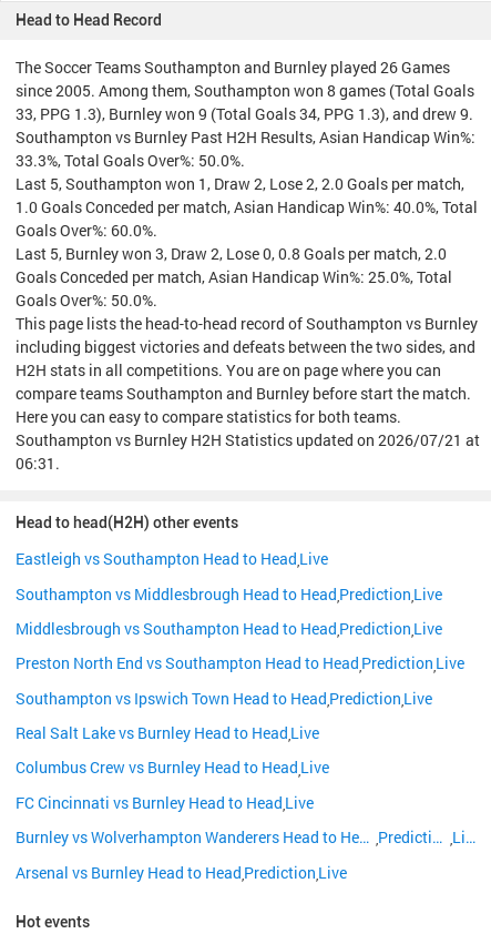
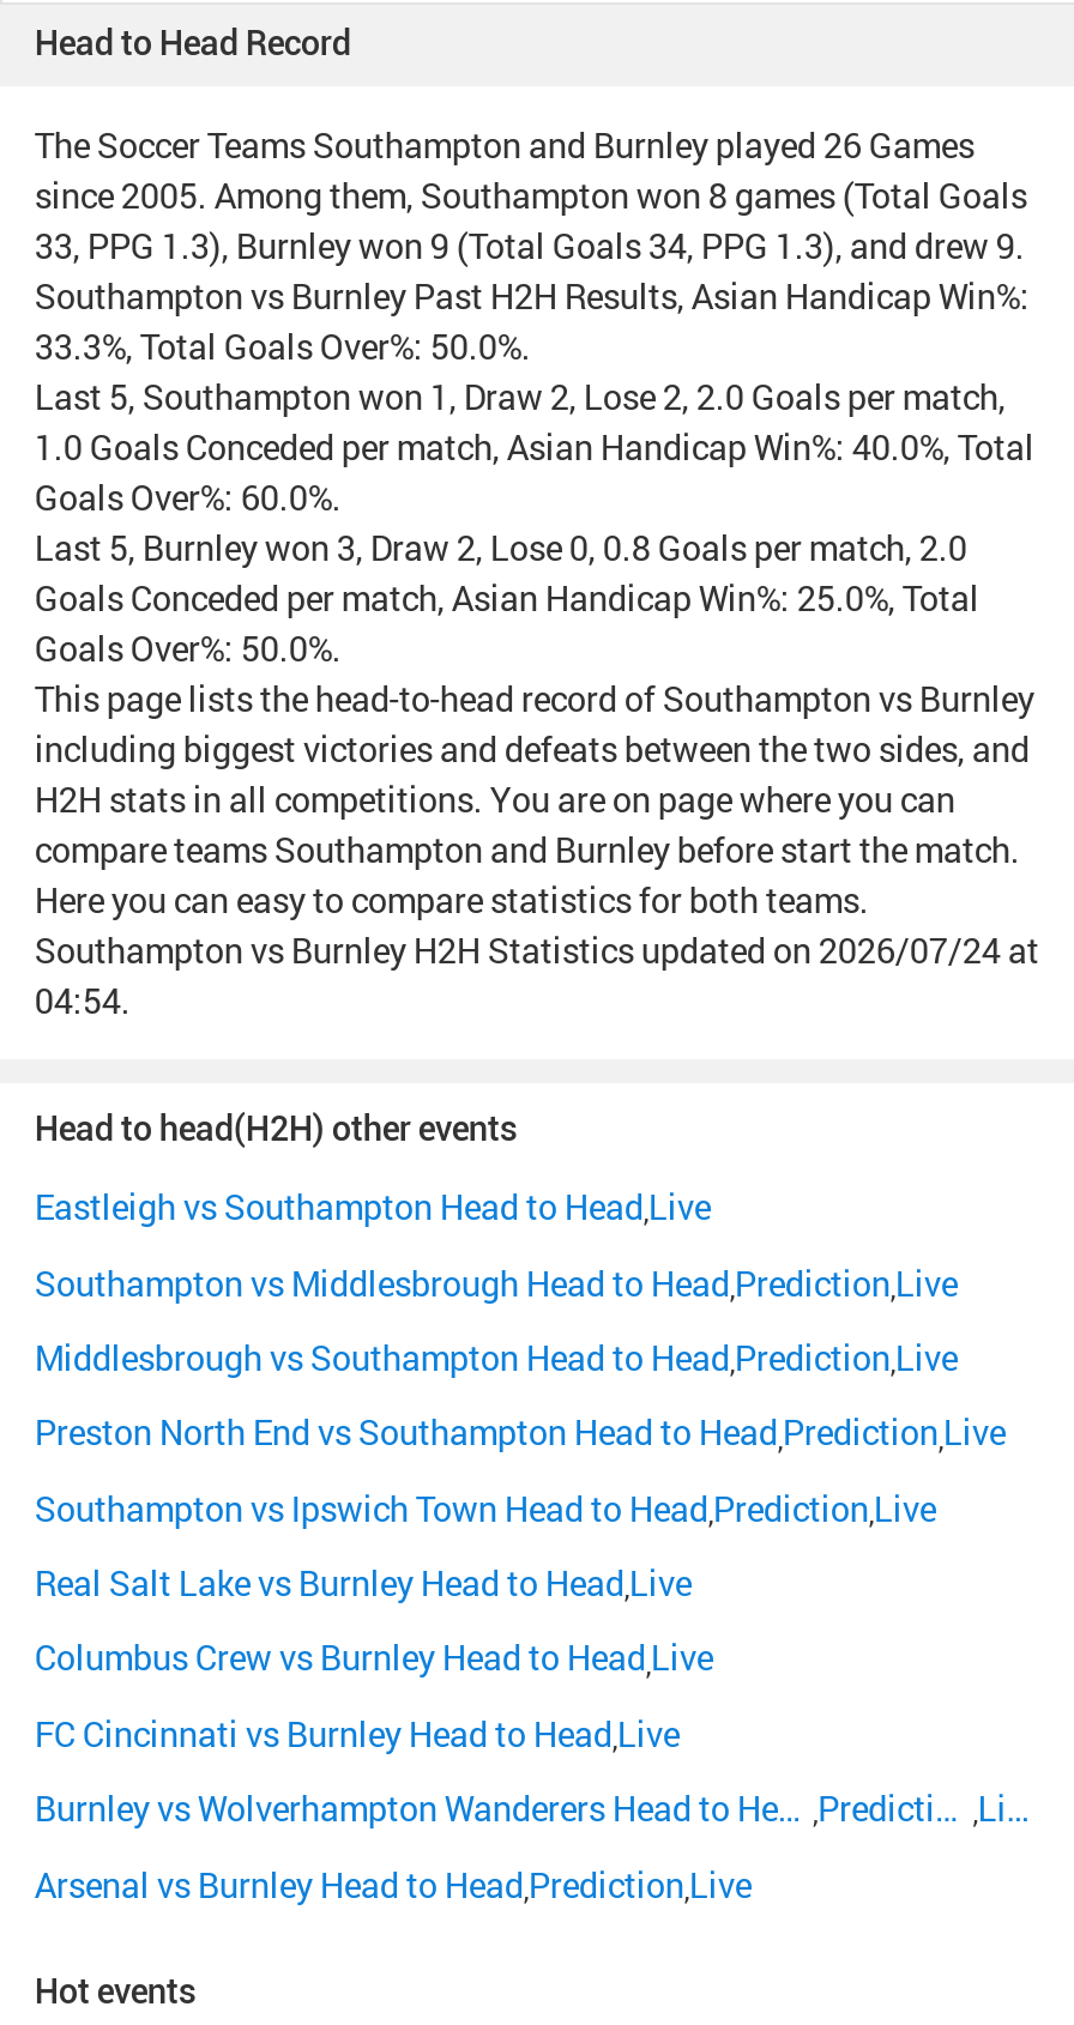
[16,429,480,450] Southampton vs Burnley H2H Statistics updated on 2026/07/21 at -> [34,927,1039,973] Southampton vs Burnley H2H Statistics updated on 2026/07/24 at
[16,453,60,474] 06:31. -> [34,978,130,1023] 04:54.

